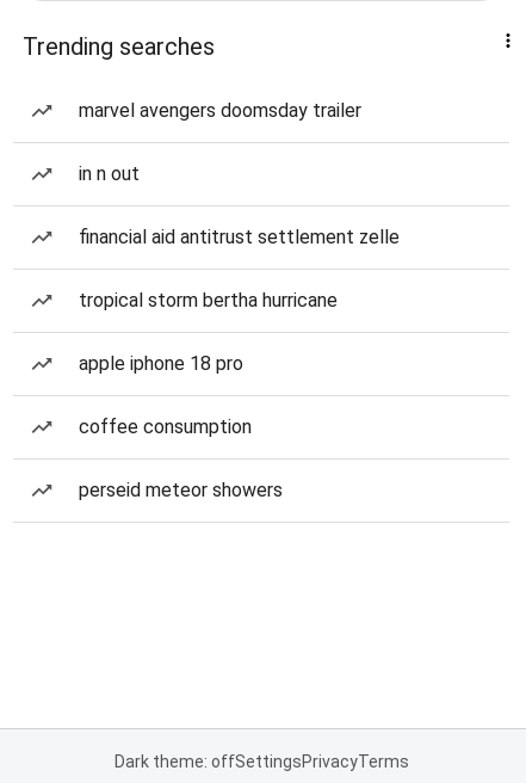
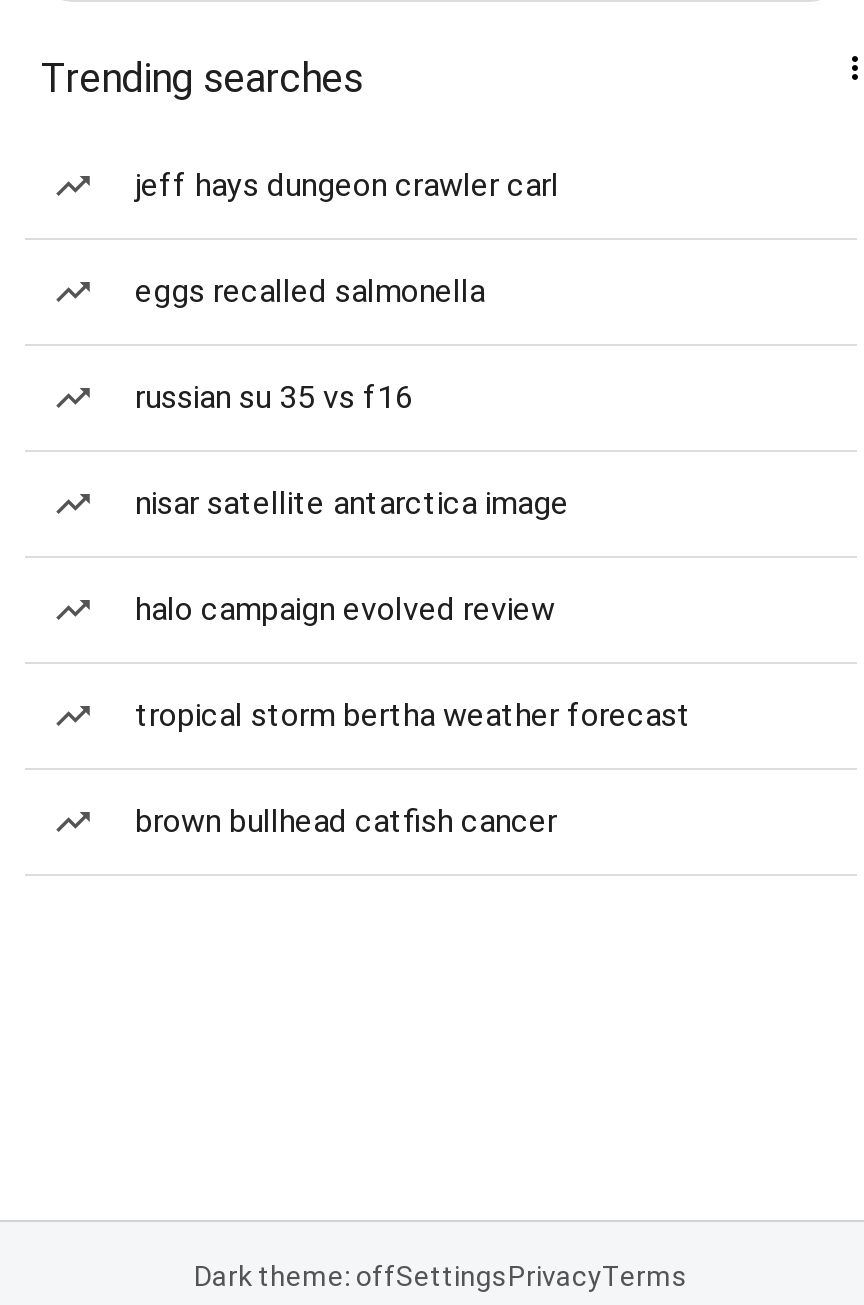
[79,99,361,122] marvel avengers doomsday trailer -> [135,166,559,204] jeff hays dungeon crawler carl
[79,162,140,185] in n out -> [135,272,485,310] eggs recalled salmonella
[79,226,400,248] financial aid antitrust settlement zelle -> [135,378,413,416] russian su 35 vs f16
[79,289,338,312] tropical storm bertha hurricane -> [135,484,569,522] nisar satellite antarctica image
[79,352,243,375] apple iphone 18 pro -> [135,590,555,628] halo campaign evolved review
[79,415,252,438] coffee consumption -> [135,696,691,734] tropical storm bertha weather forecast
[79,479,283,501] perseid meteor showers -> [135,802,557,840] brown bullhead catfish cancer

